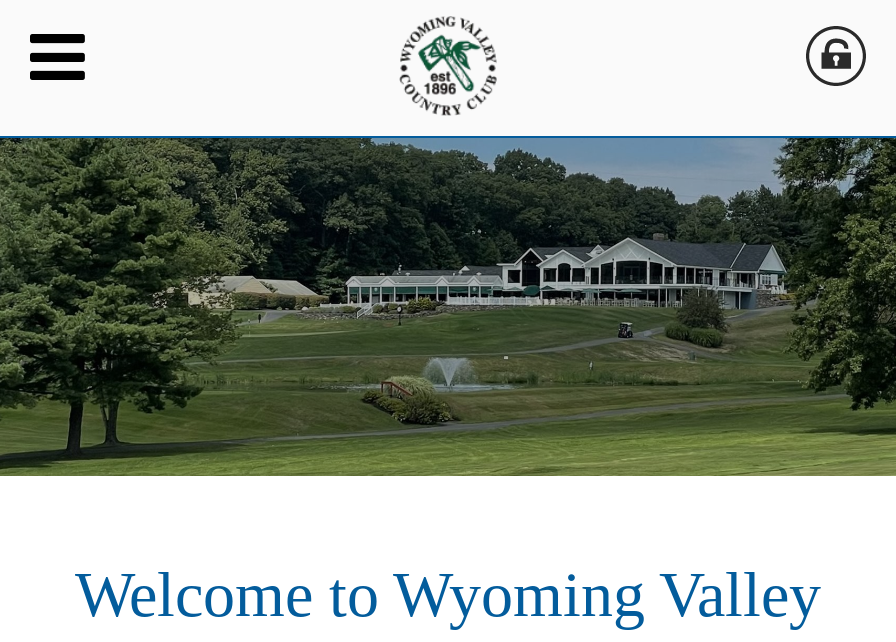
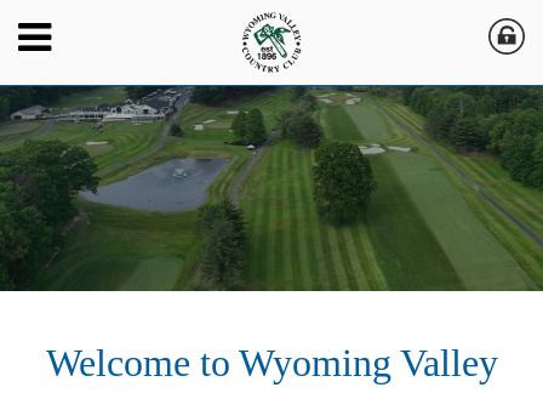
[6,136,890,476] [image] -> [4,86,539,292] [image]

